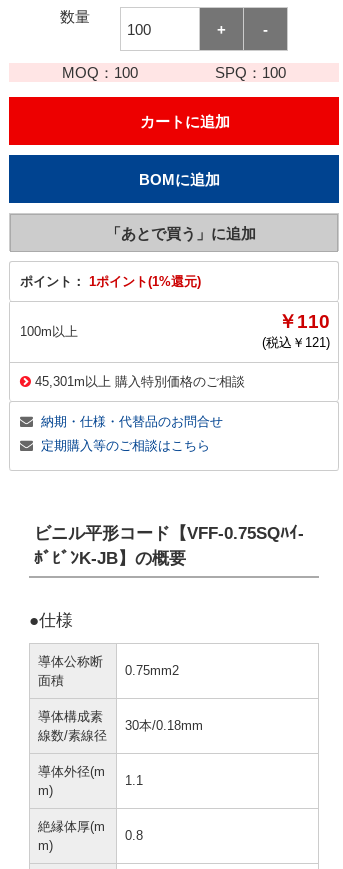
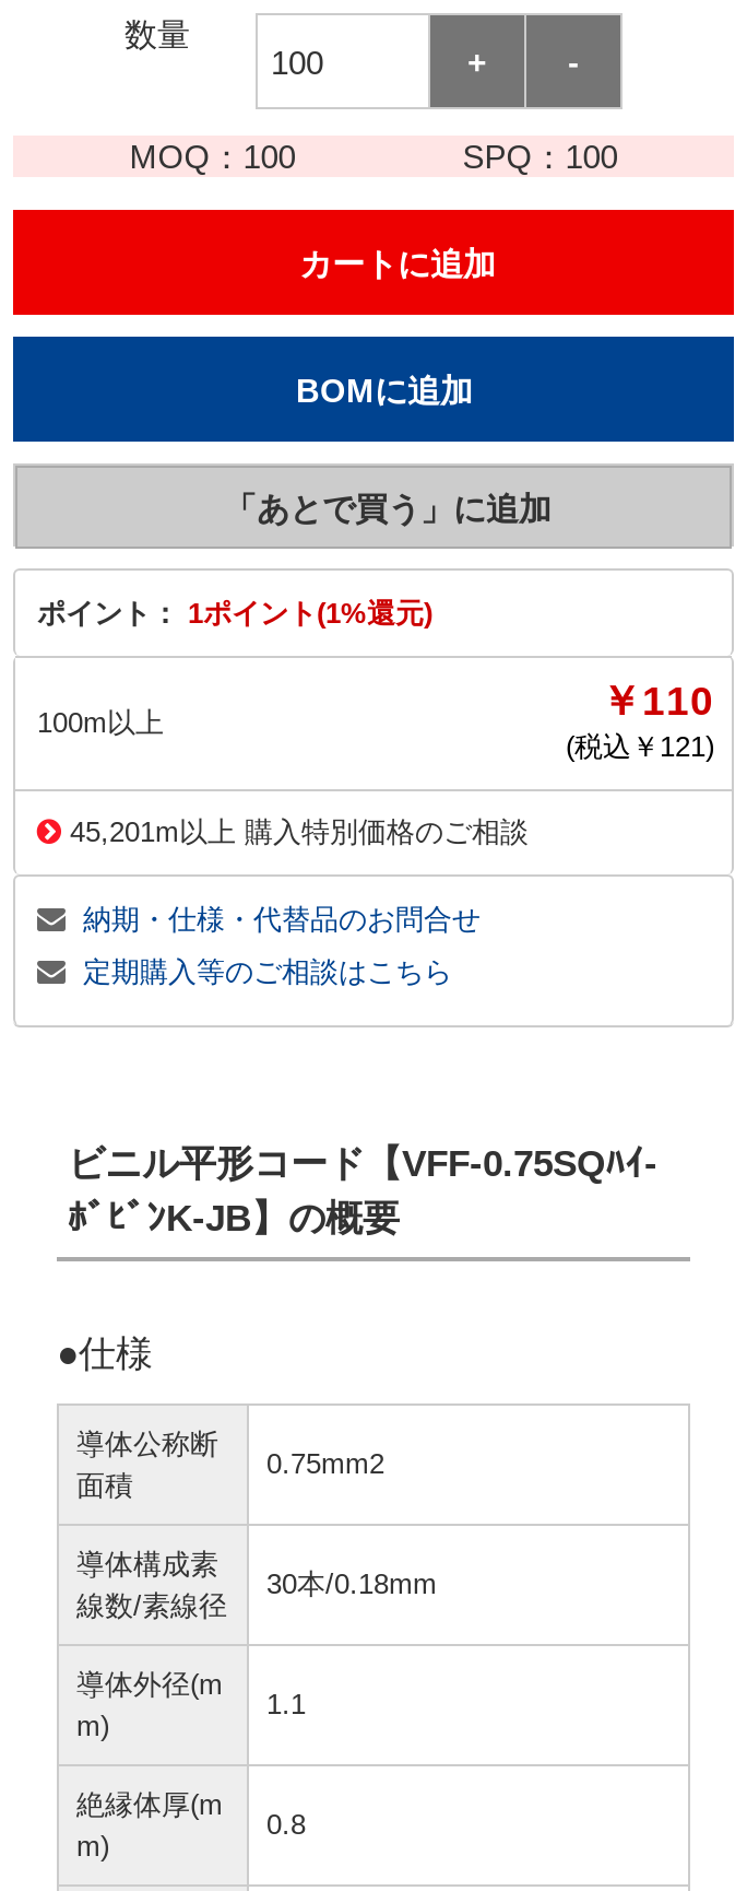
[35,374,245,389] 45,301m以上 購入特別価格のご相談 -> [70,815,529,848] 45,201m以上 購入特別価格のご相談

